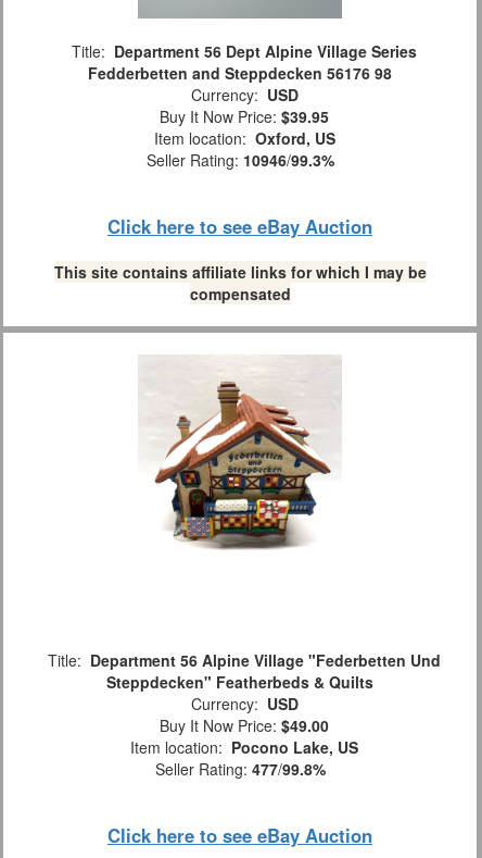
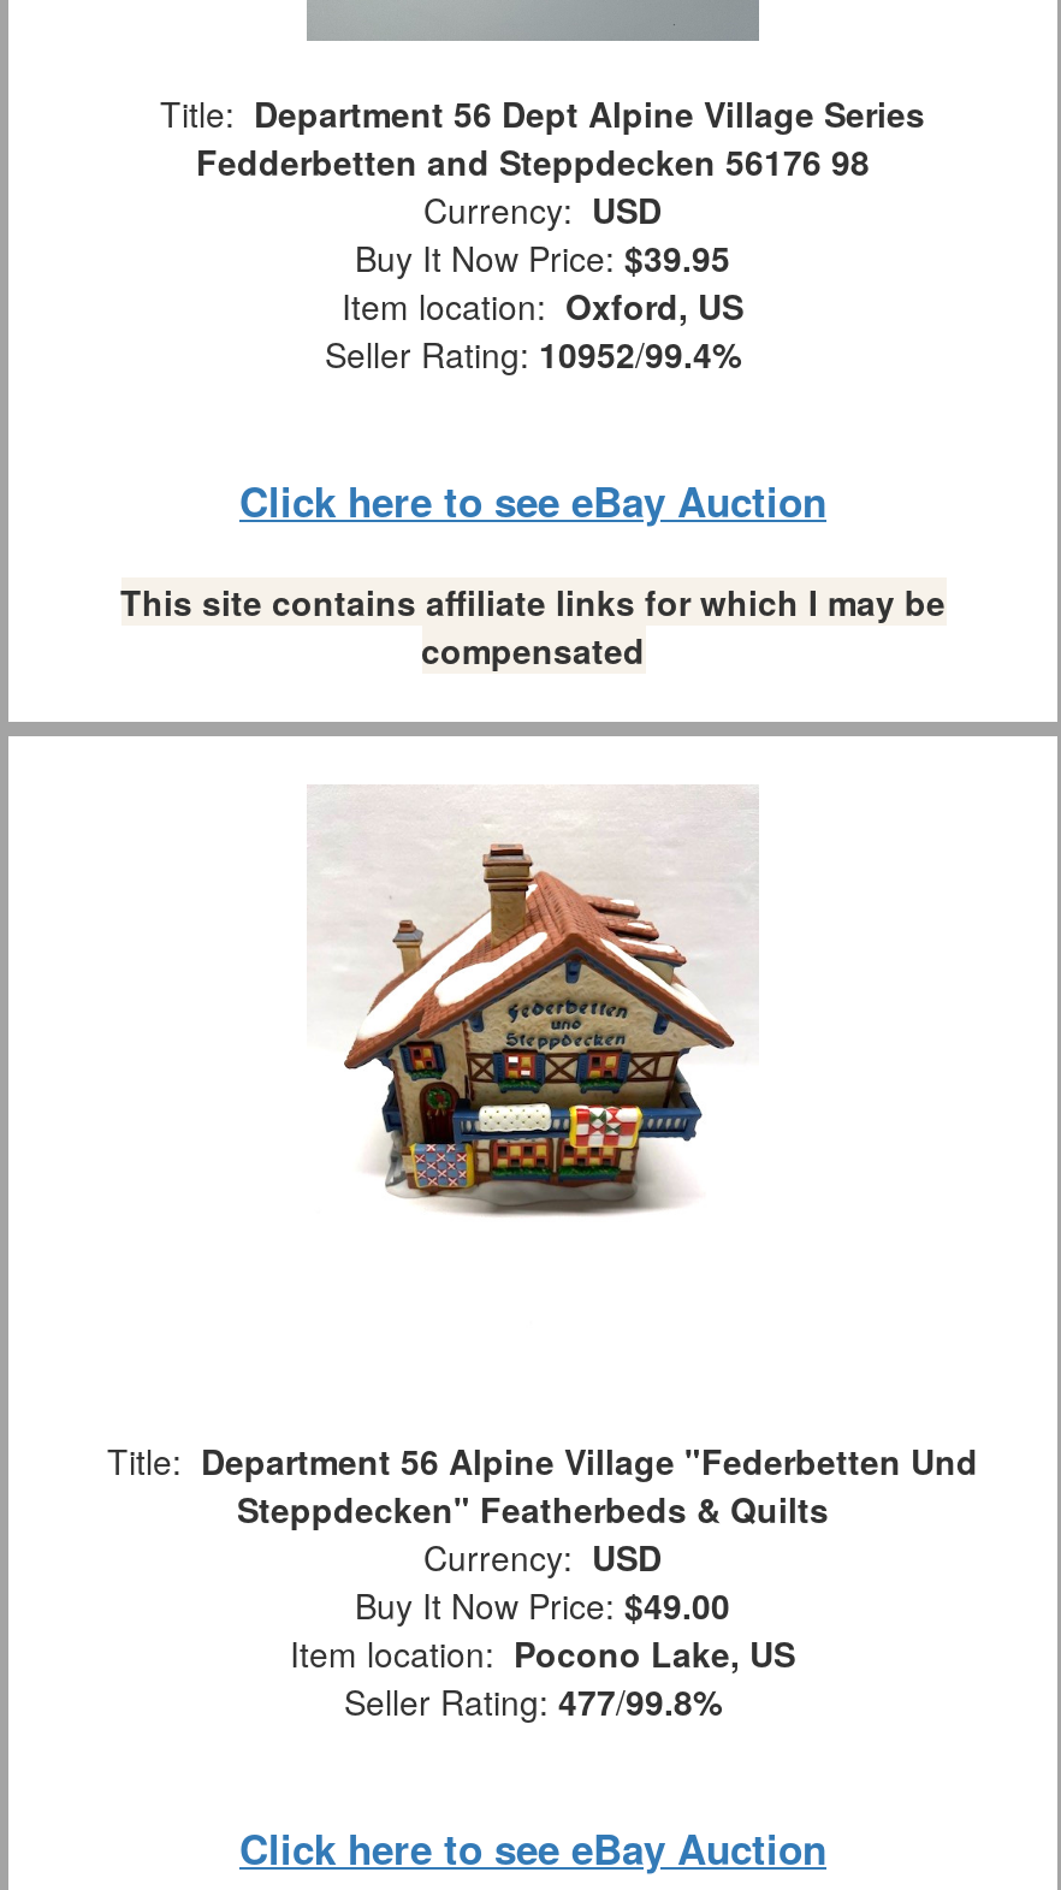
[146,149,334,171] Seller Rating: 10946/99.3% -> [325,330,741,378] Seller Rating: 10952/99.4%

